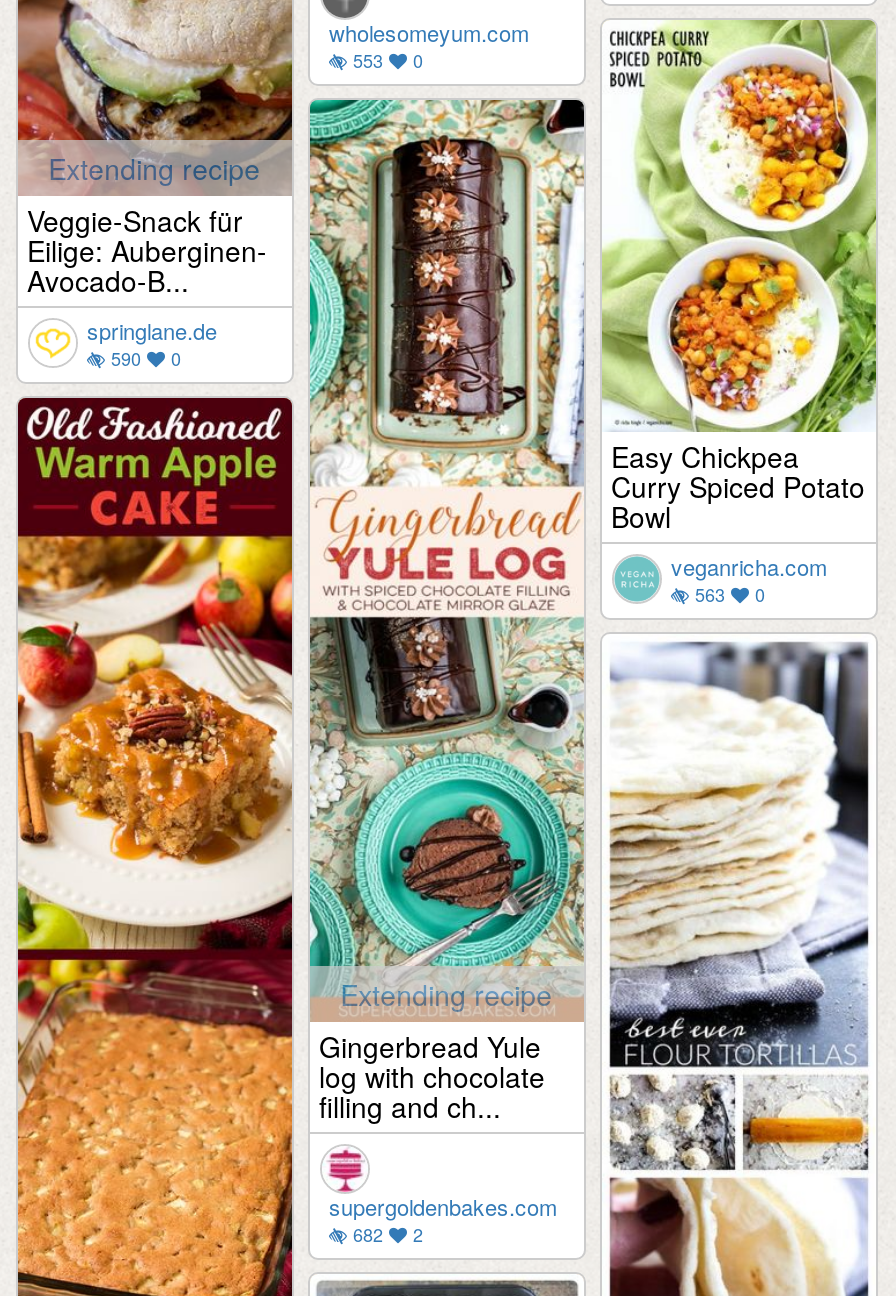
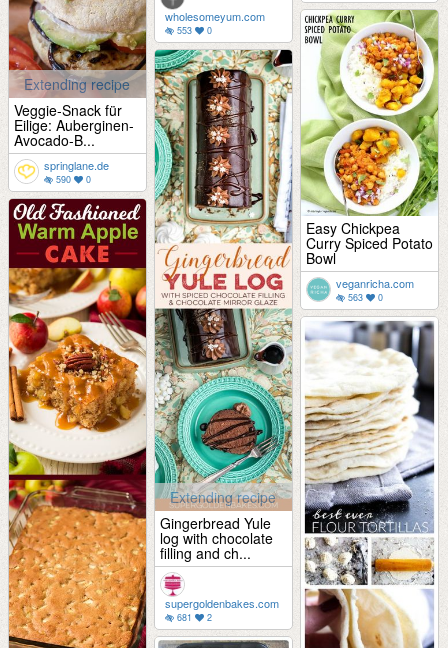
[347,1223,423,1249] 682 2 -> [173,611,211,624] 681 2

